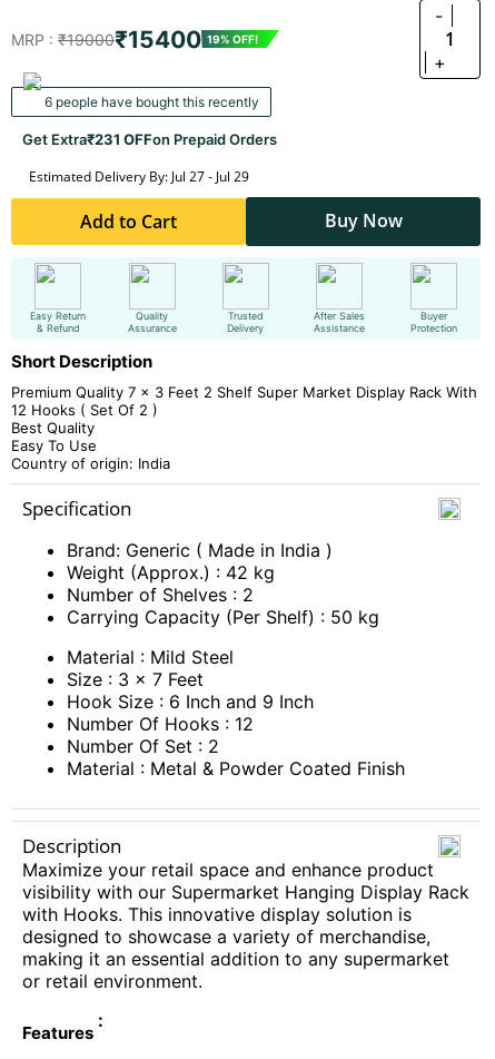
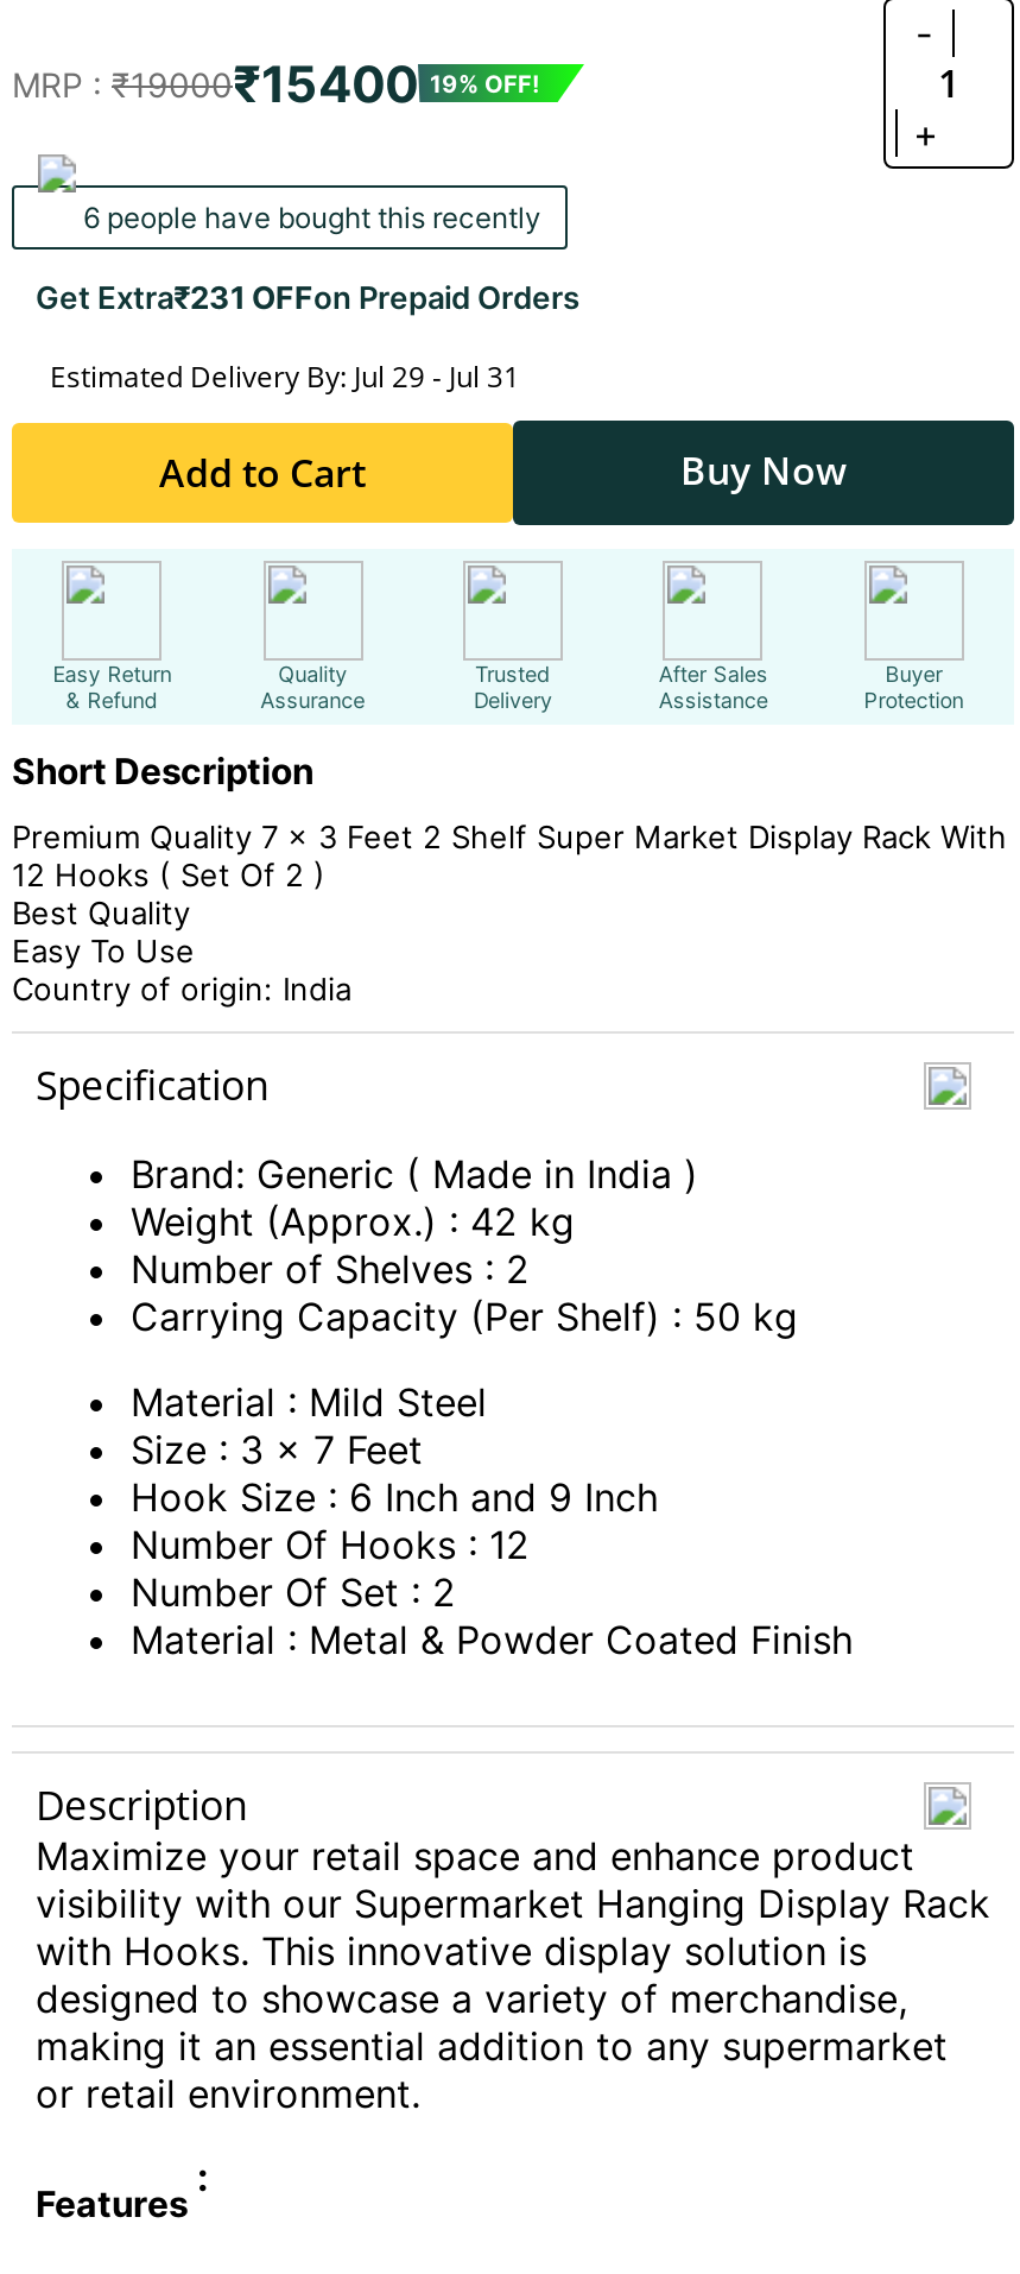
[29,167,249,186] Estimated Delivery By: Jul 27 - Jul 29 -> [50,356,520,397] Estimated Delivery By: Jul 29 - Jul 31

